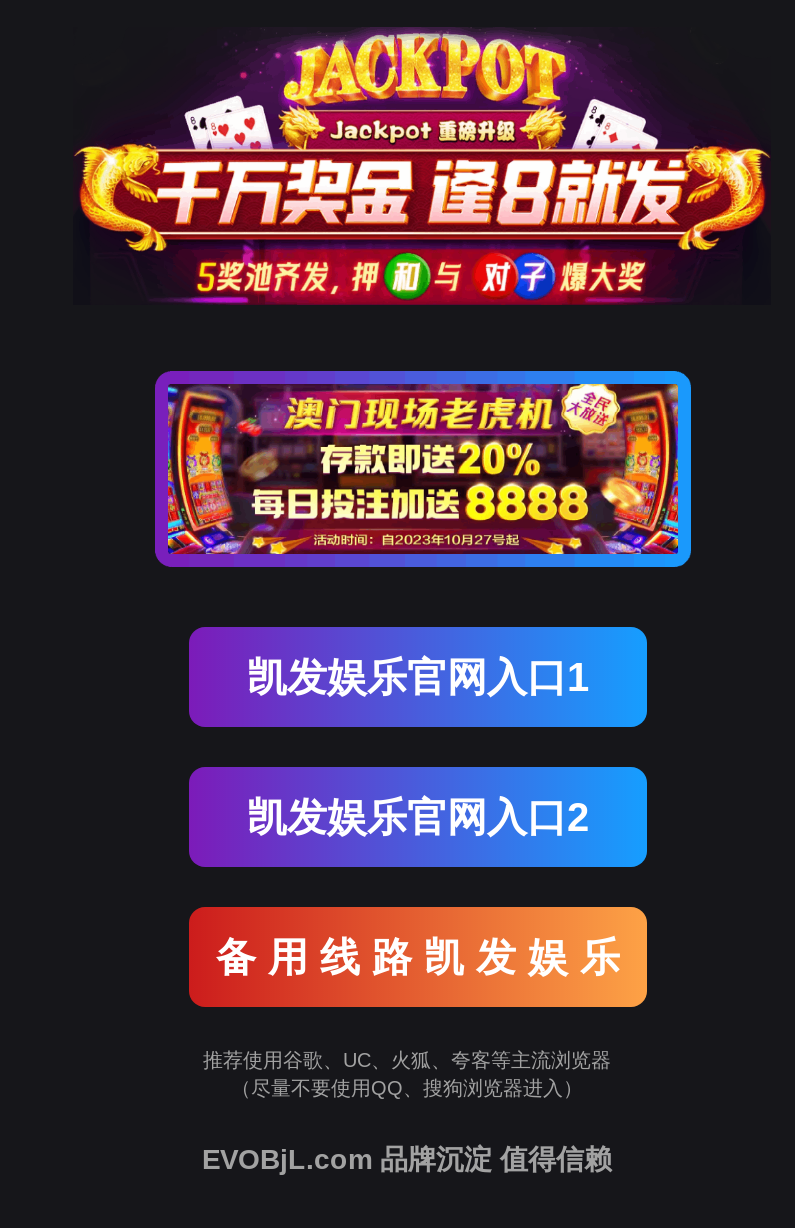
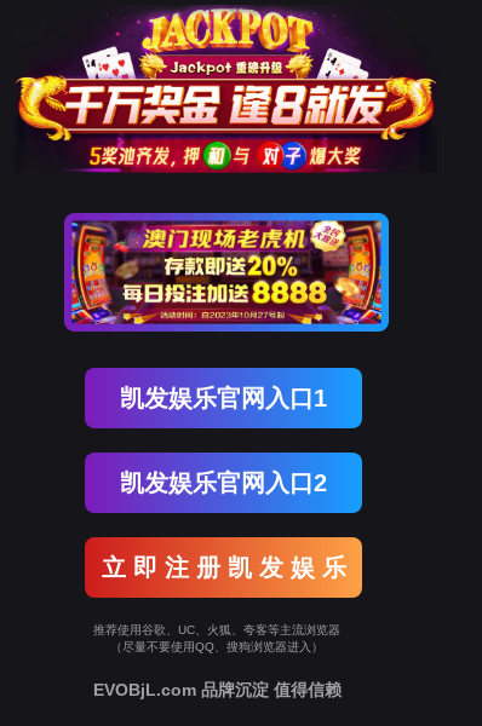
[216,935,620,979] 备 用 线 路 凯 发 娱 乐 -> [101,554,346,581] 立 即 注 册 凯 发 娱 乐

